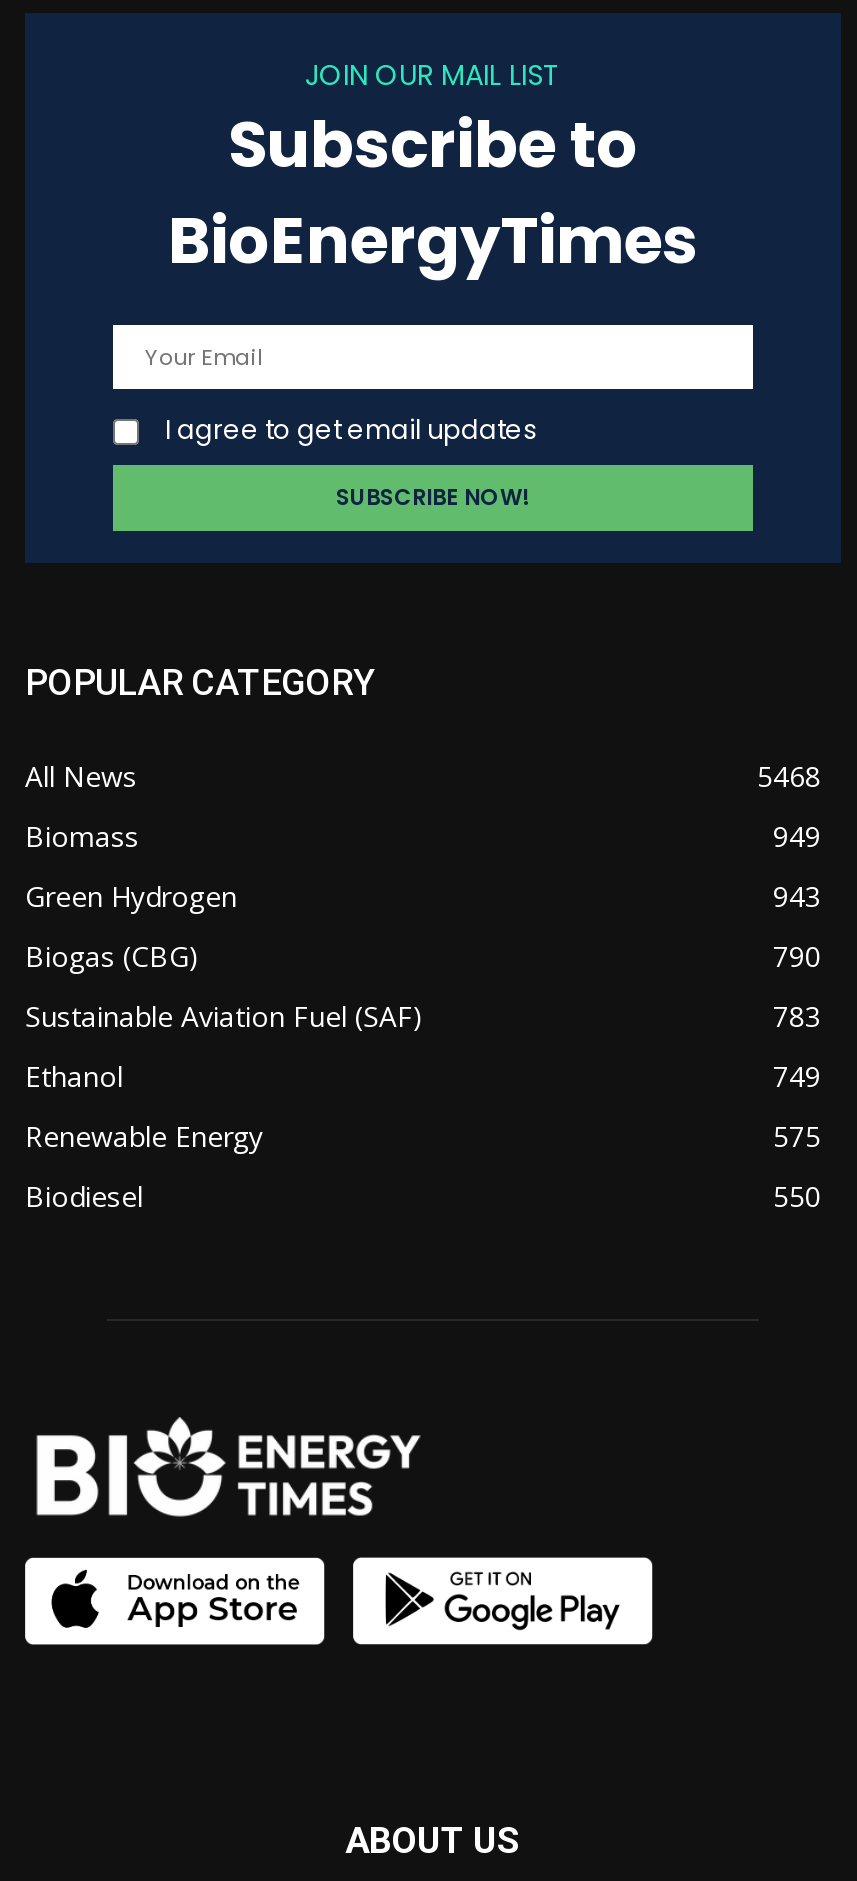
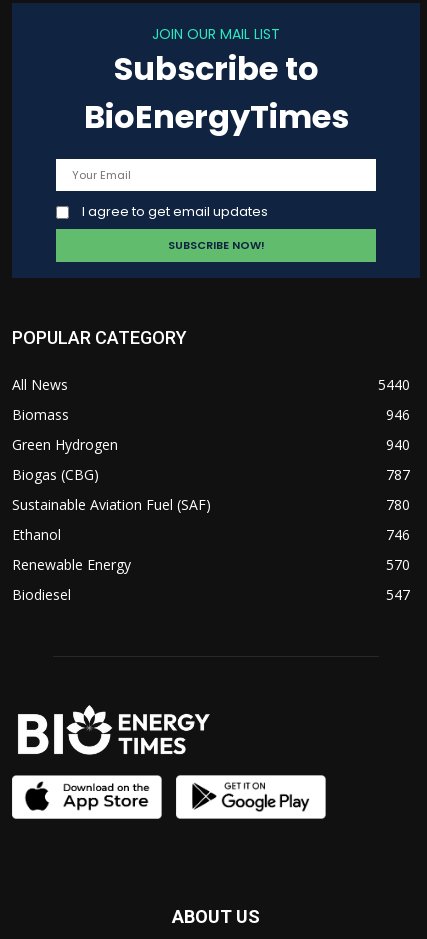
[757,758,821,796] 5468 -> [378,375,410,394] 5440
[773,818,821,856] 949 -> [386,405,410,424] 946
[773,878,821,916] 943 -> [386,435,410,454] 940
[773,938,821,976] 790 -> [386,465,410,484] 787
[773,998,821,1036] 783 -> [386,495,410,514] 780
[773,1058,821,1096] 749 -> [386,525,410,544] 746
[773,1118,821,1156] 575 -> [386,555,410,574] 570
[773,1178,821,1216] 550 -> [386,585,410,604] 547

